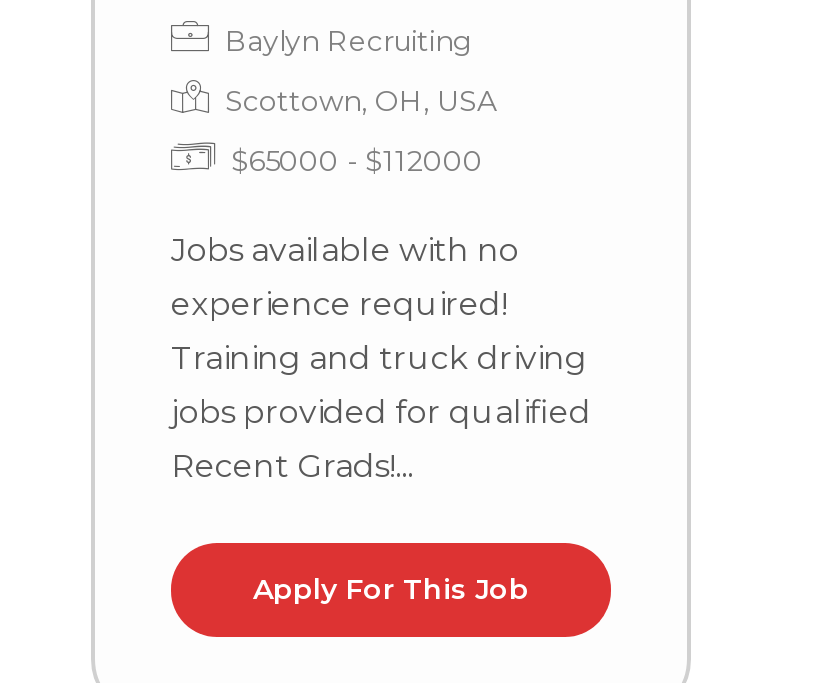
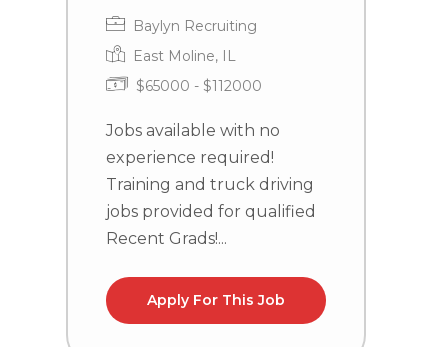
[225,83,497,119] Scottown, OH, USA -> [133,47,236,65] East Moline, IL

